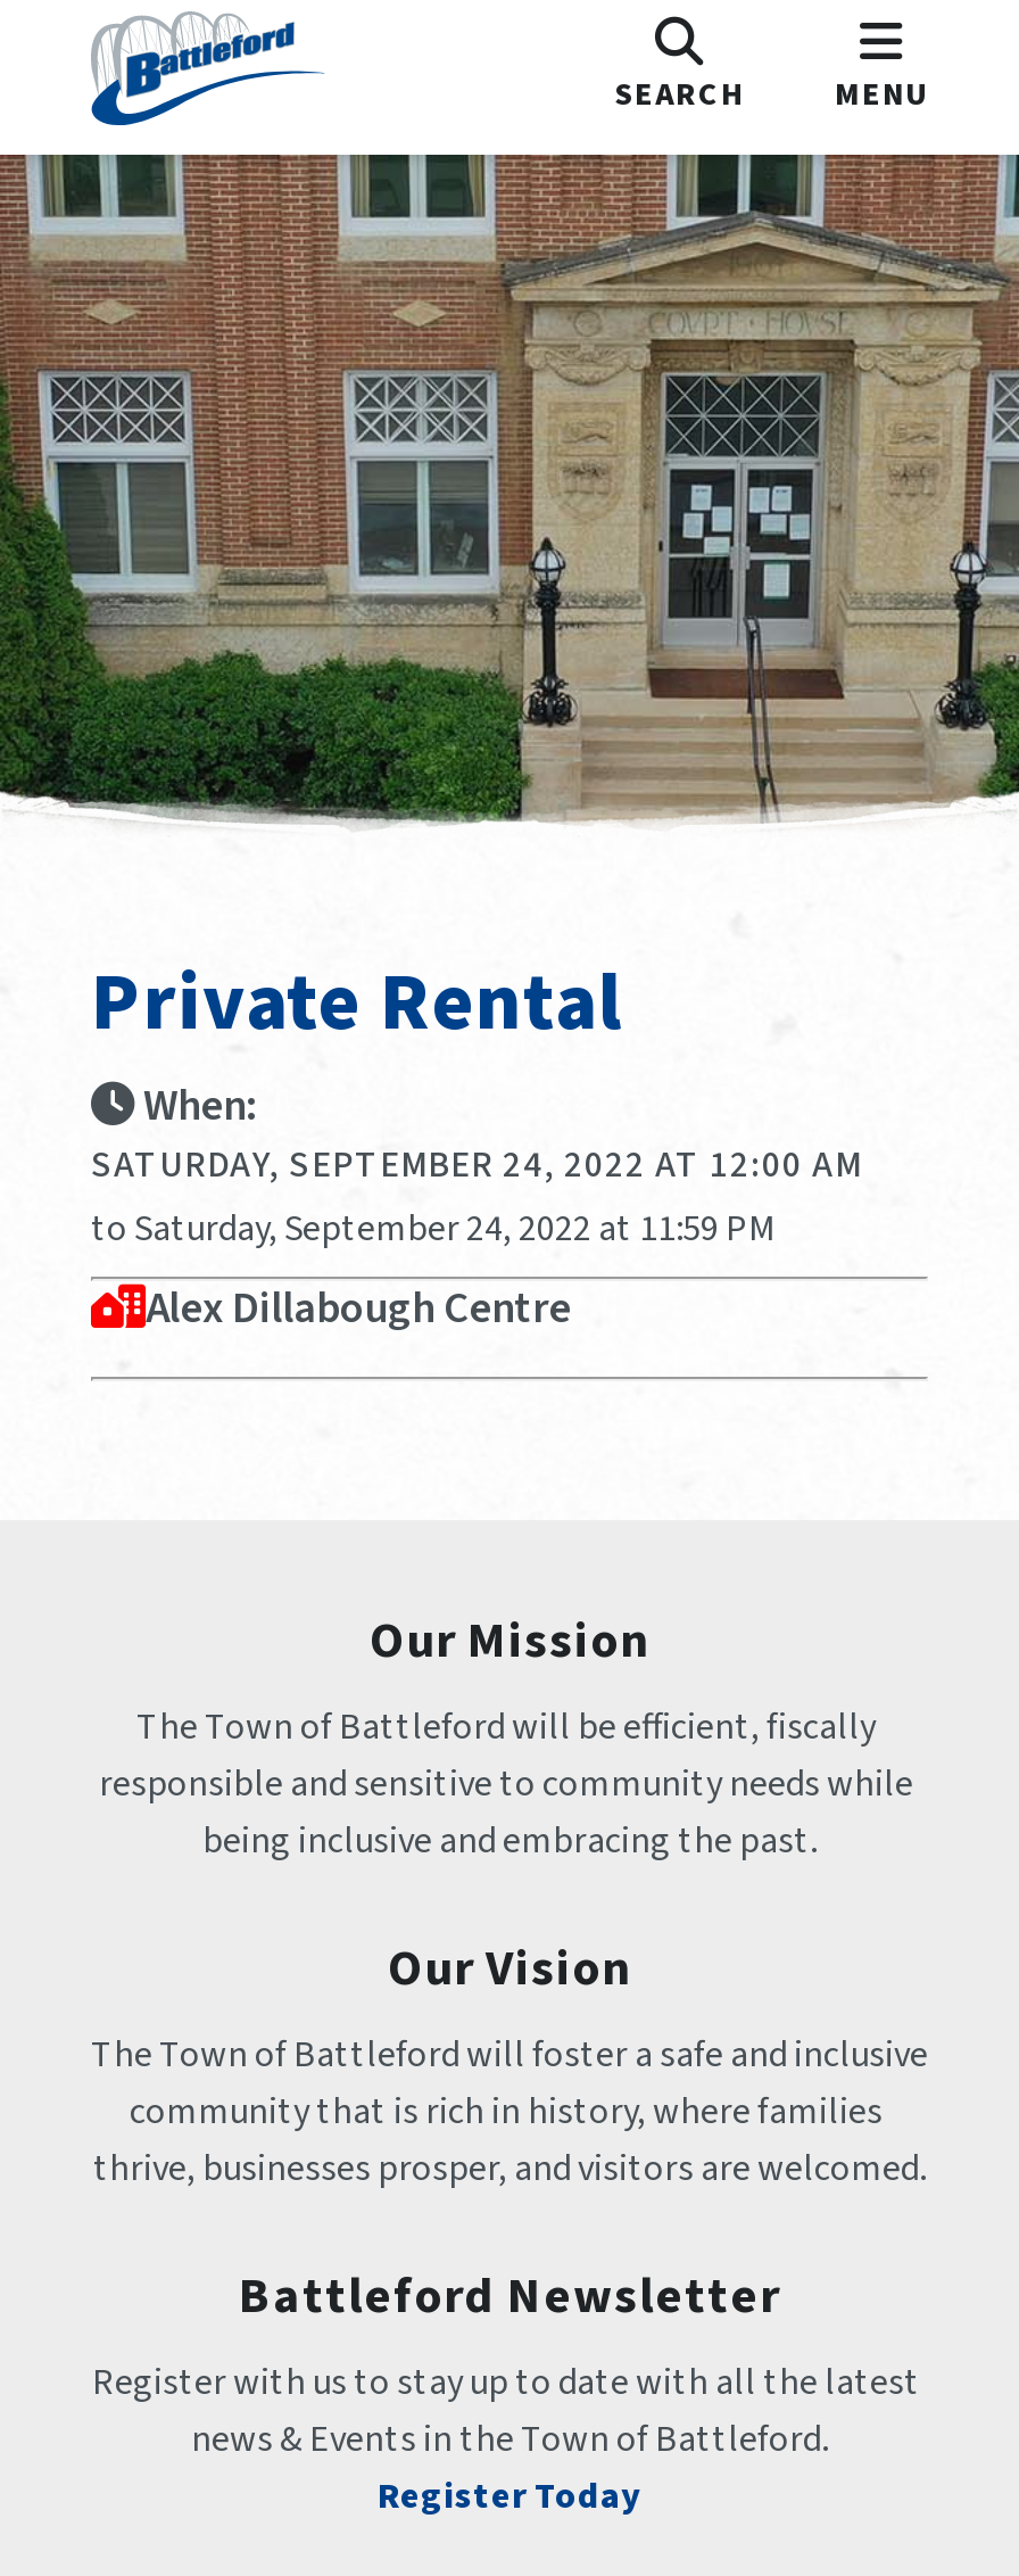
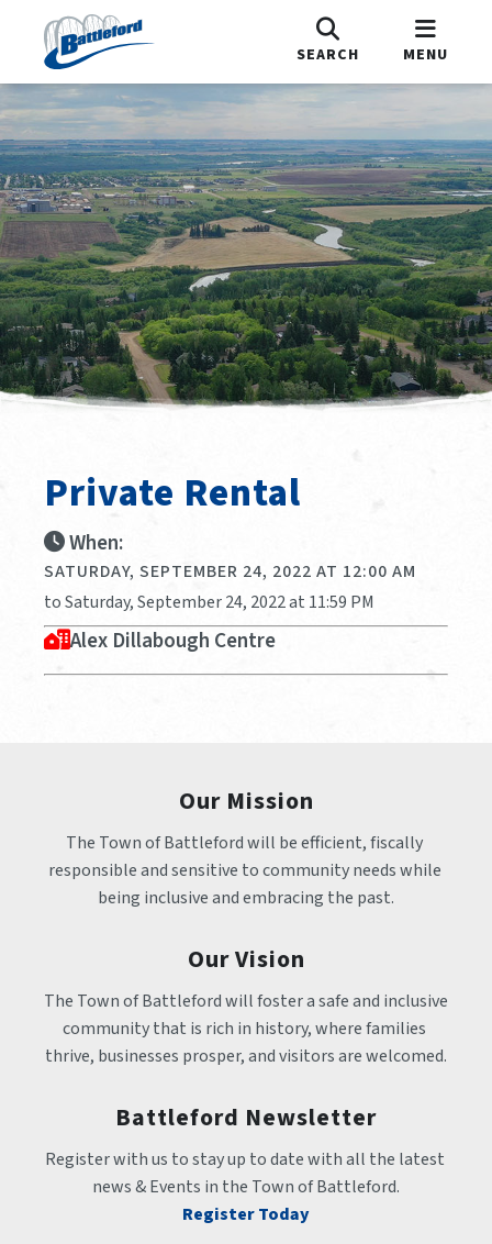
[7,152,1012,819] [image] -> [3,82,489,406] [image]

